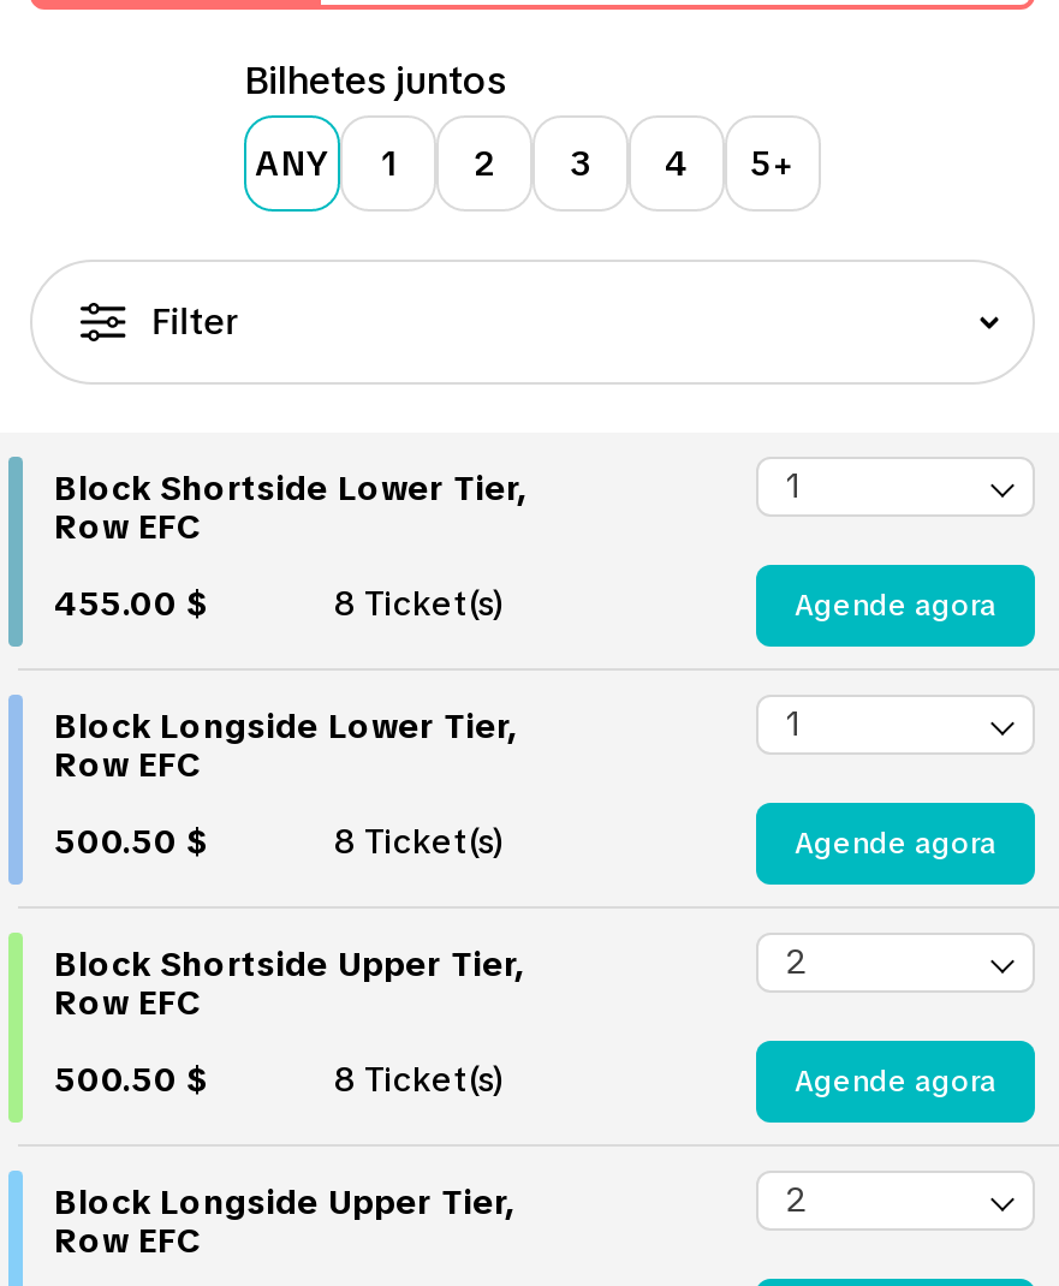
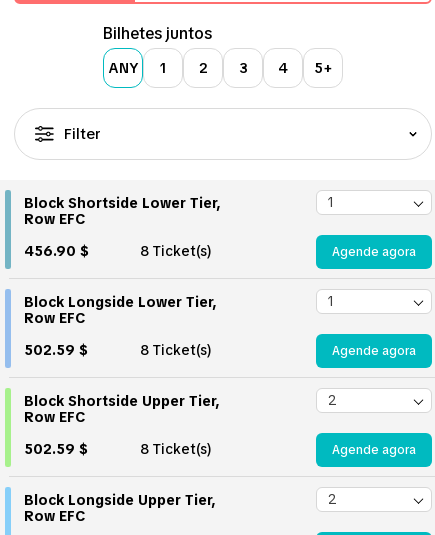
[54,581,208,624] 455.00 $ -> [24,241,89,259] 456.90 $
[54,818,208,862] 500.50 $ -> [24,340,88,358] 502.59 $
[54,1056,208,1100] 500.50 $ -> [24,439,88,457] 502.59 $

